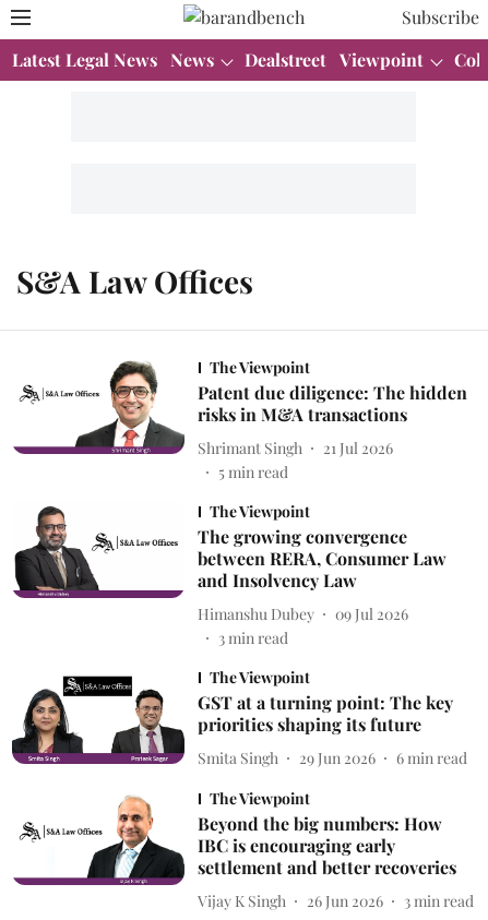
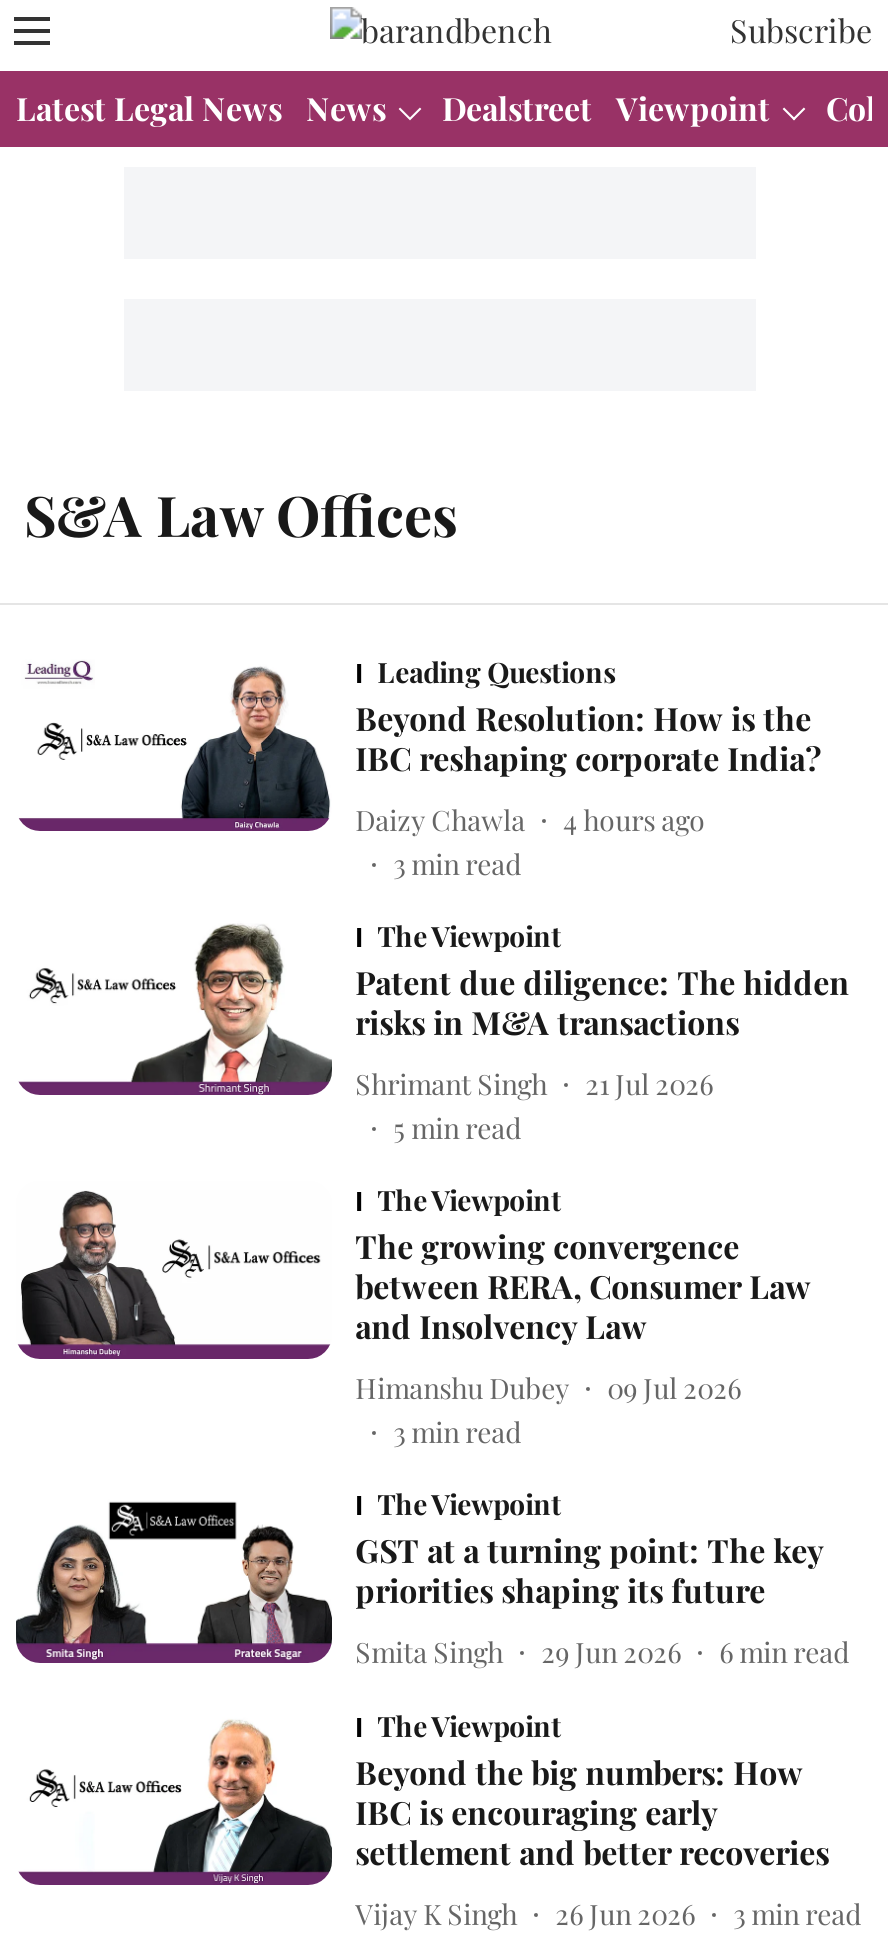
none -> [26,653,821,883] [image] | Leading Questions | Beyond Resolution: How is the | IBC reshaping corporate India? | Daizy Chawla | 4 hours ago | 3 min read

